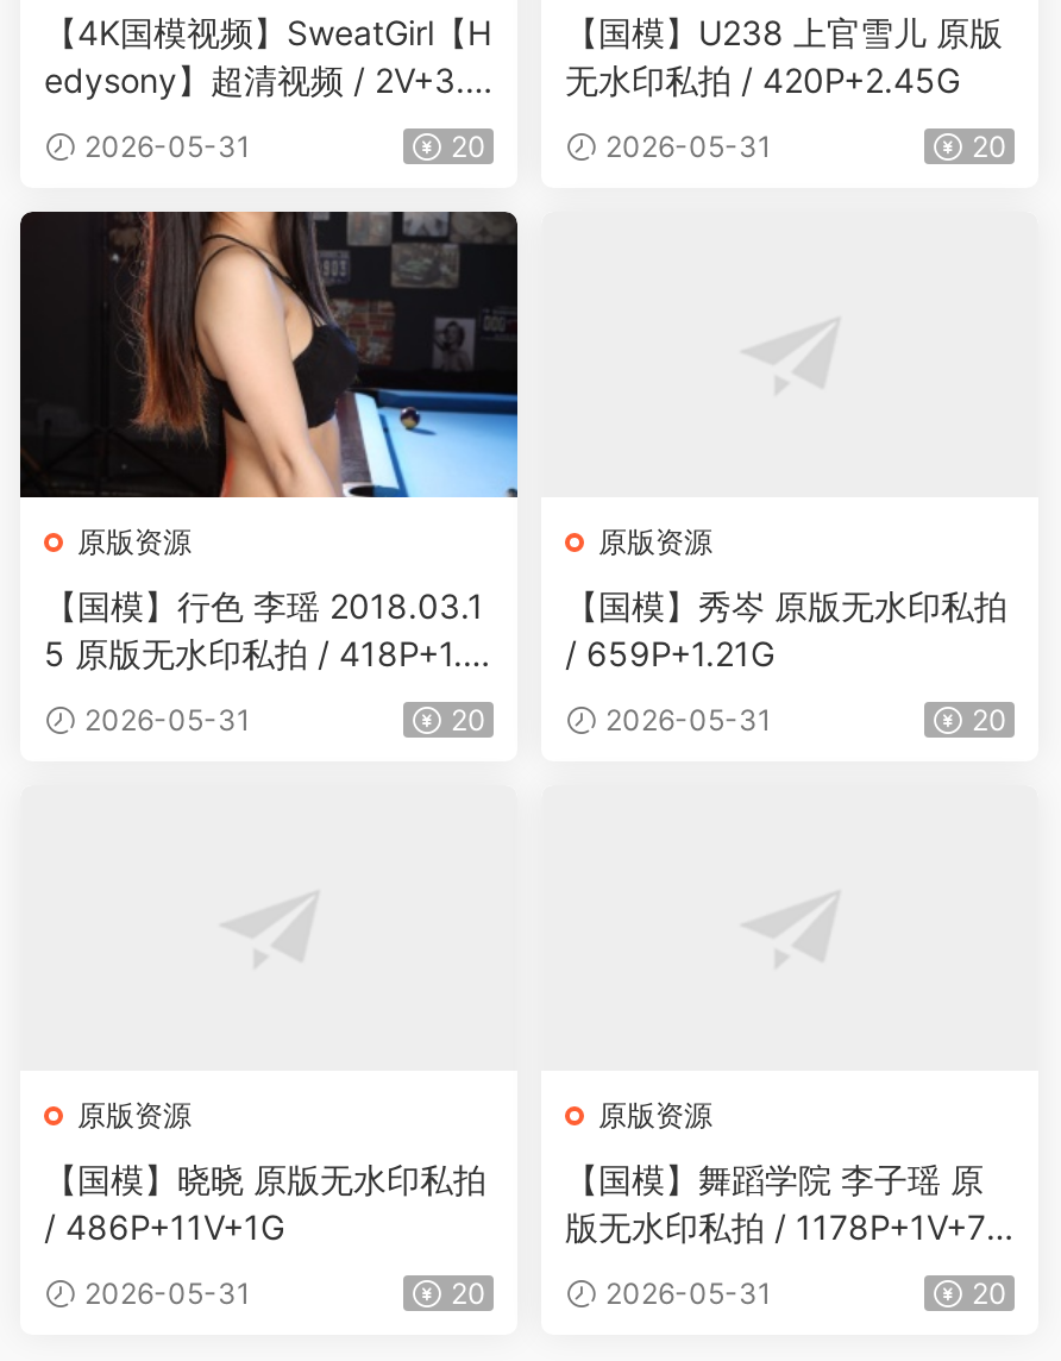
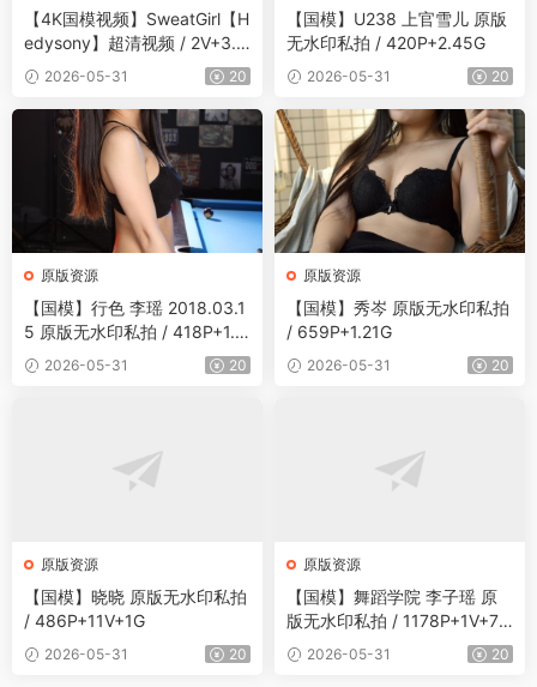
none -> [273,108,526,254] [image]

